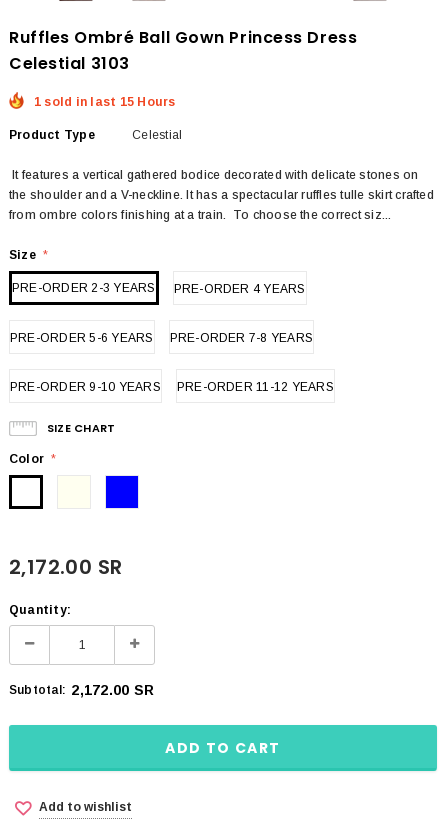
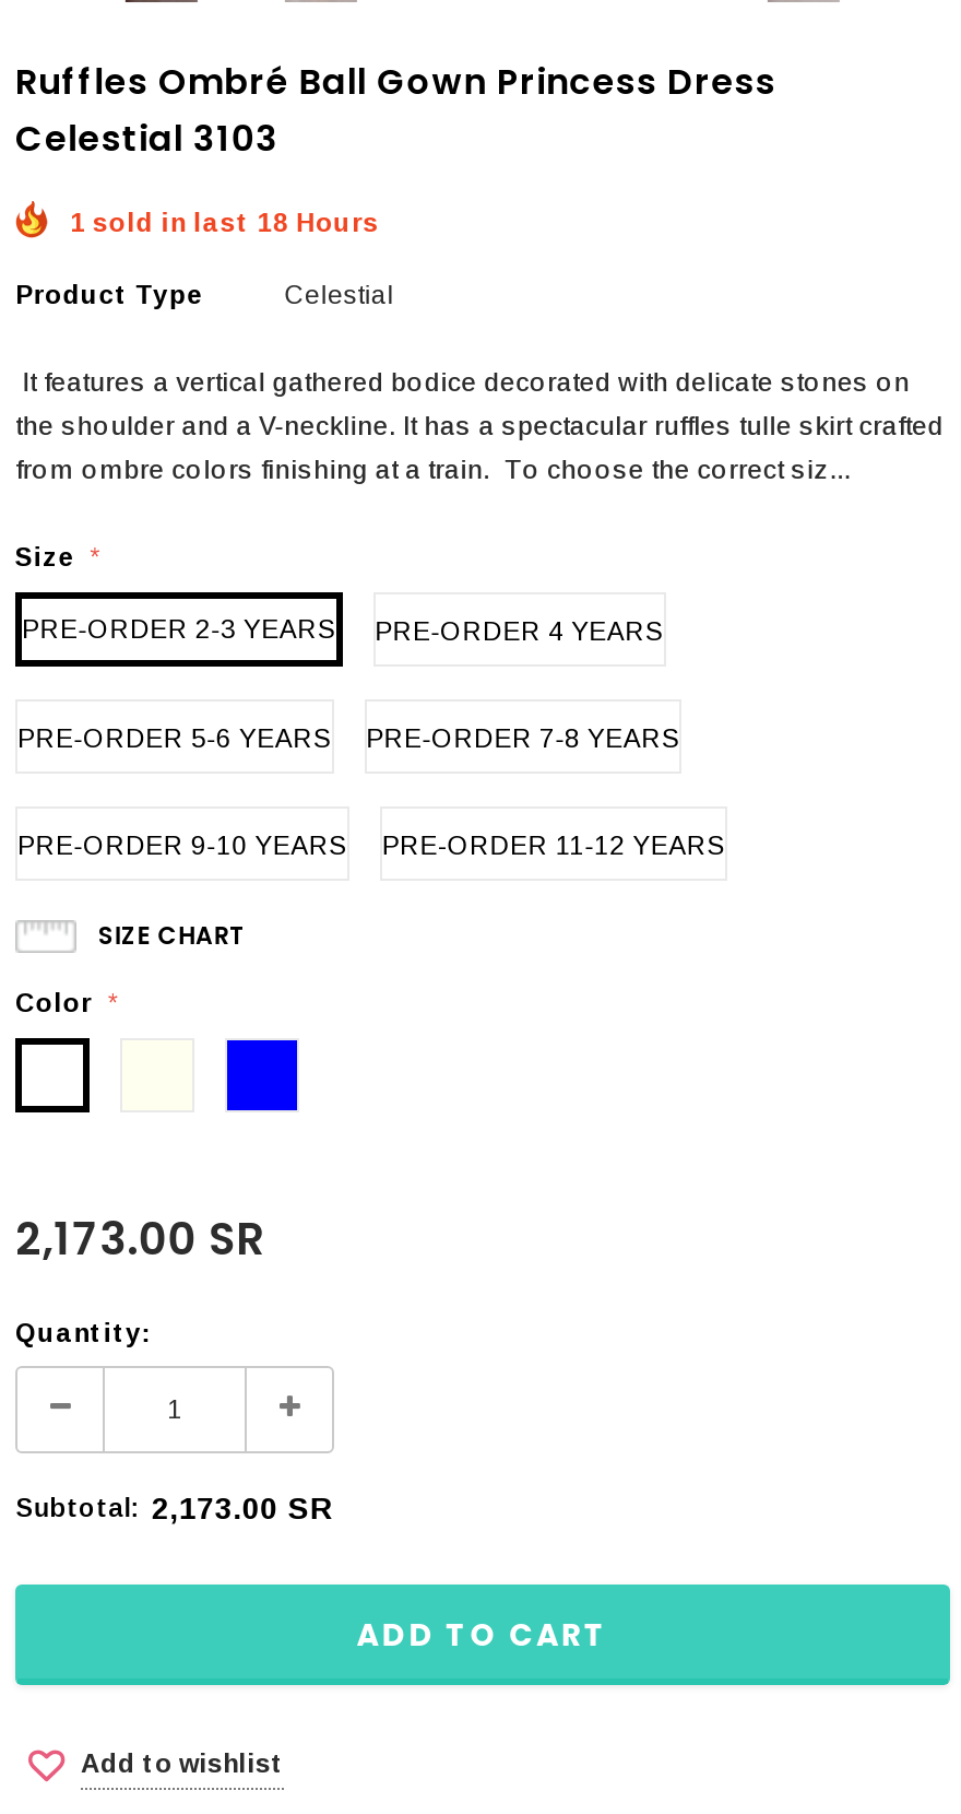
[34,95,175,109] 1 sold in last 15 Hours -> [70,207,379,238] 1 sold in last 18 Hours
[9,553,122,581] 2,172.00 SR -> [15,1208,263,1269] 2,173.00 SR
[9,682,154,698] Subtotal: 2,172.00 SR -> [15,1491,332,1526] Subtotal: 2,173.00 SR

